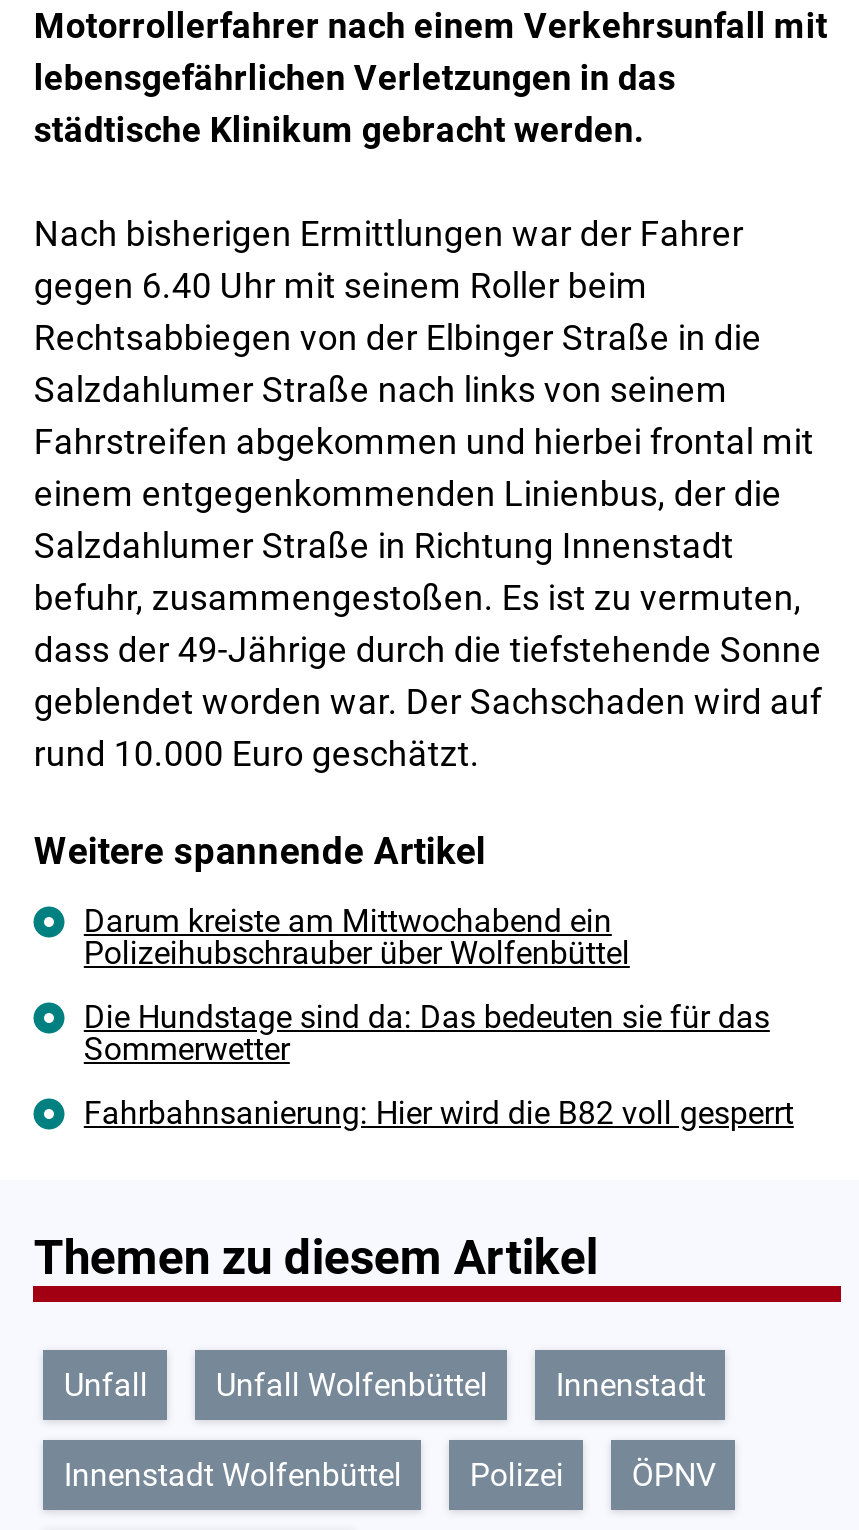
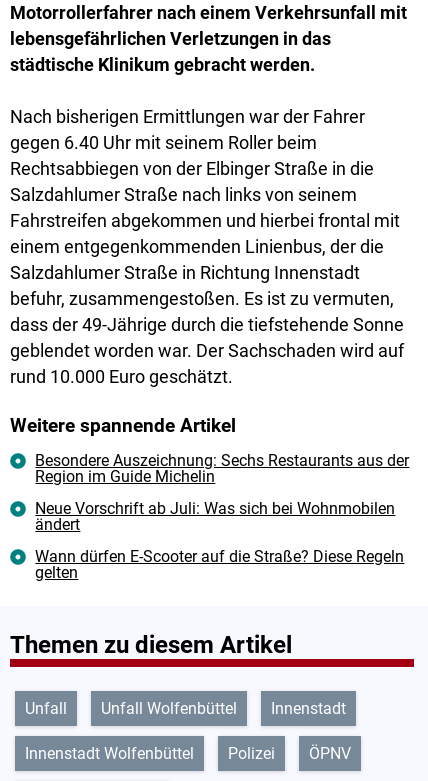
[84,903,630,973] Darum kreiste am Mittwochabend ein | Polizeihubschrauber über Wolfenbüttel -> [35,451,409,486] Besondere Auszeichnung: Sechs Restaurants aus der | Region im Guide Michelin
[84,999,770,1069] Die Hundstage sind da: Das bedeuten sie für das | Sommerwetter -> [35,499,395,534] Neue Vorschrift ab Juli: Was sich bei Wohnmobilen | ändert
[84,1095,794,1133] Fahrbahnsanierung: Hier wird die B82 voll gesperrt -> [35,547,404,582] Wann dürfen E-Scooter auf die Straße? Diese Regeln | gelten

